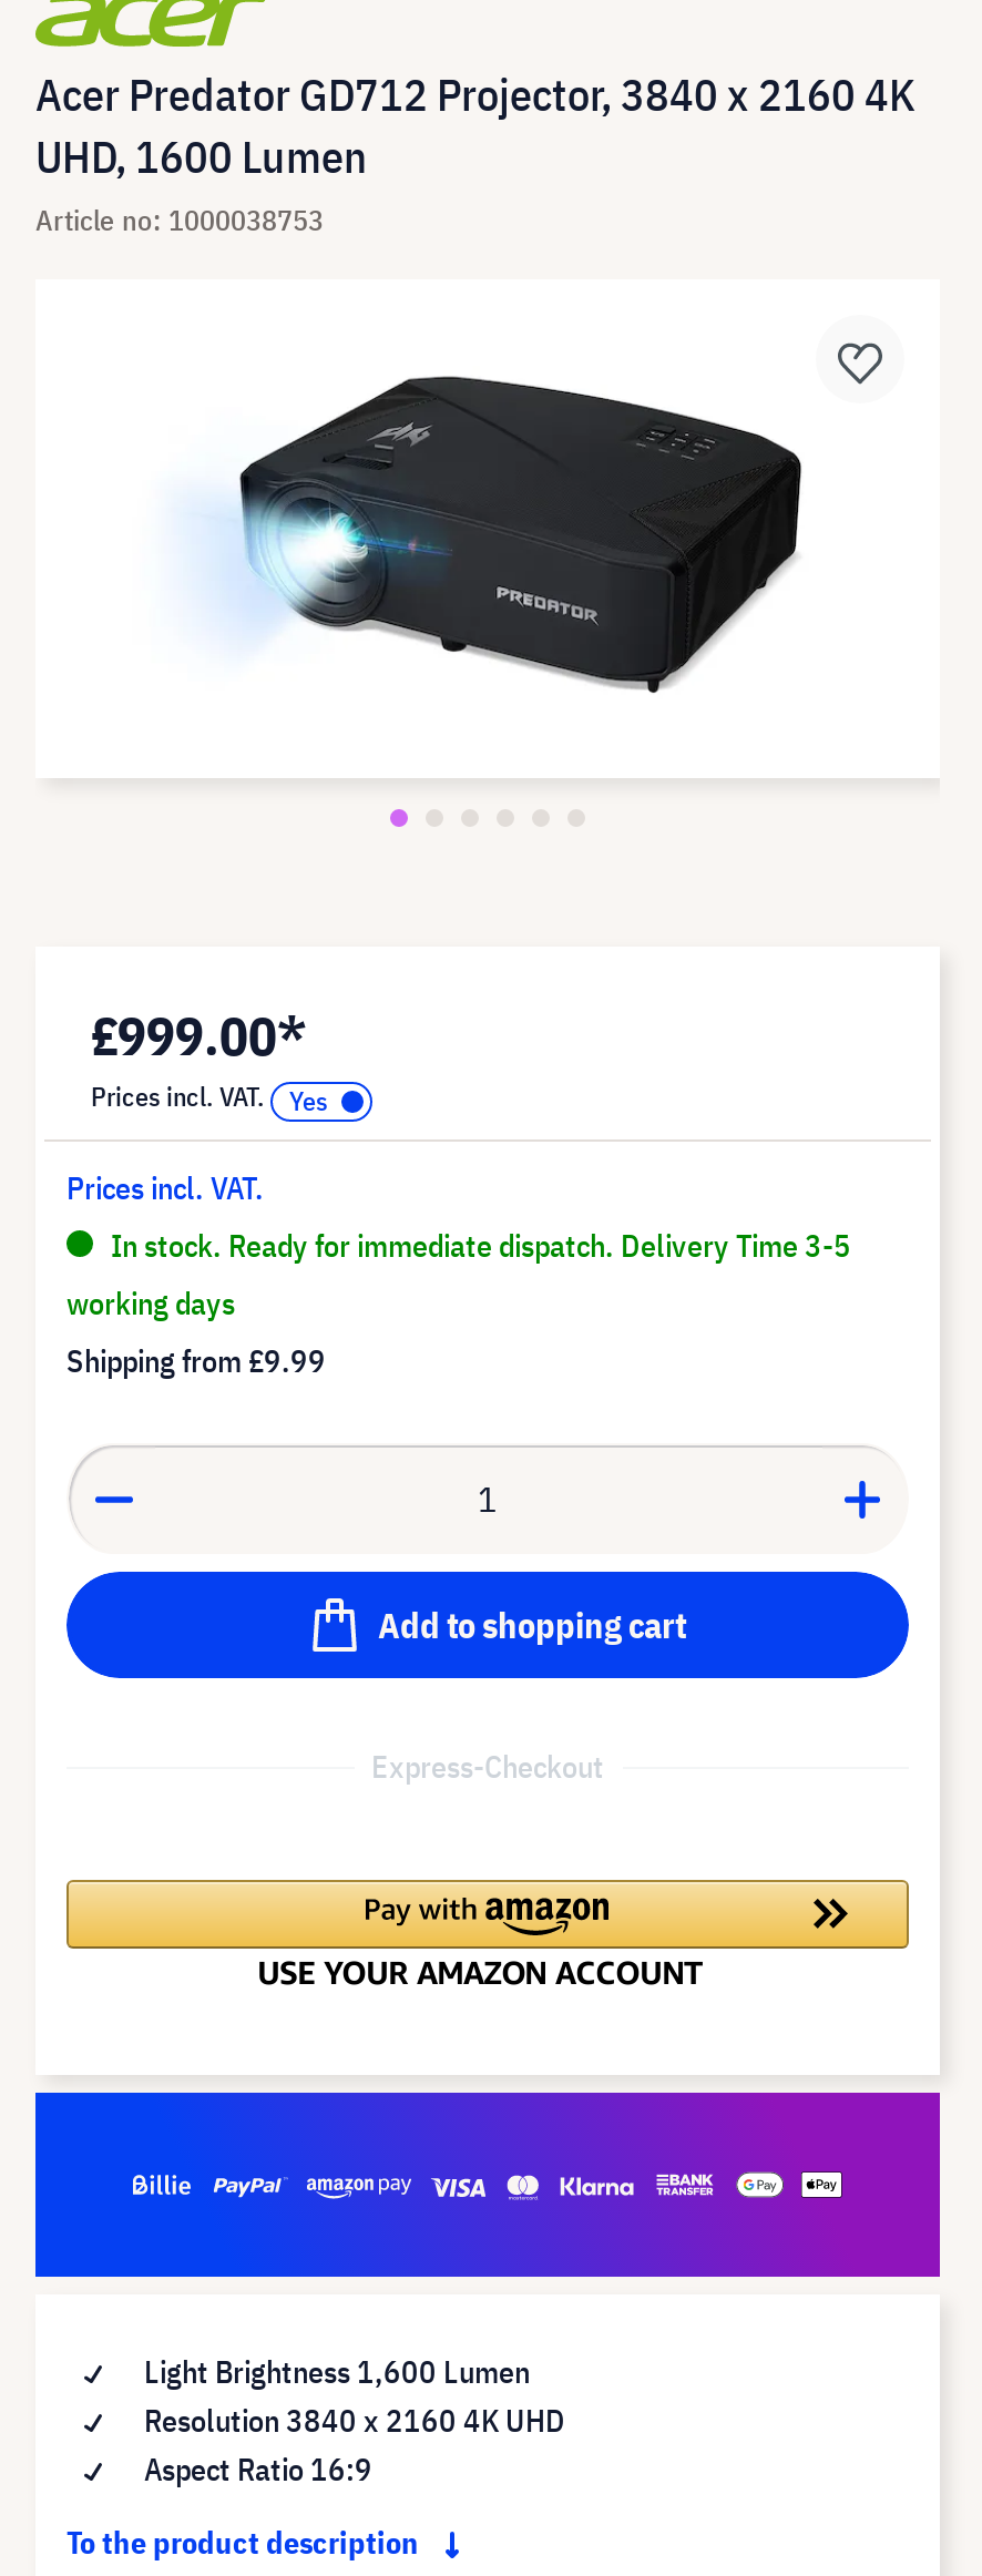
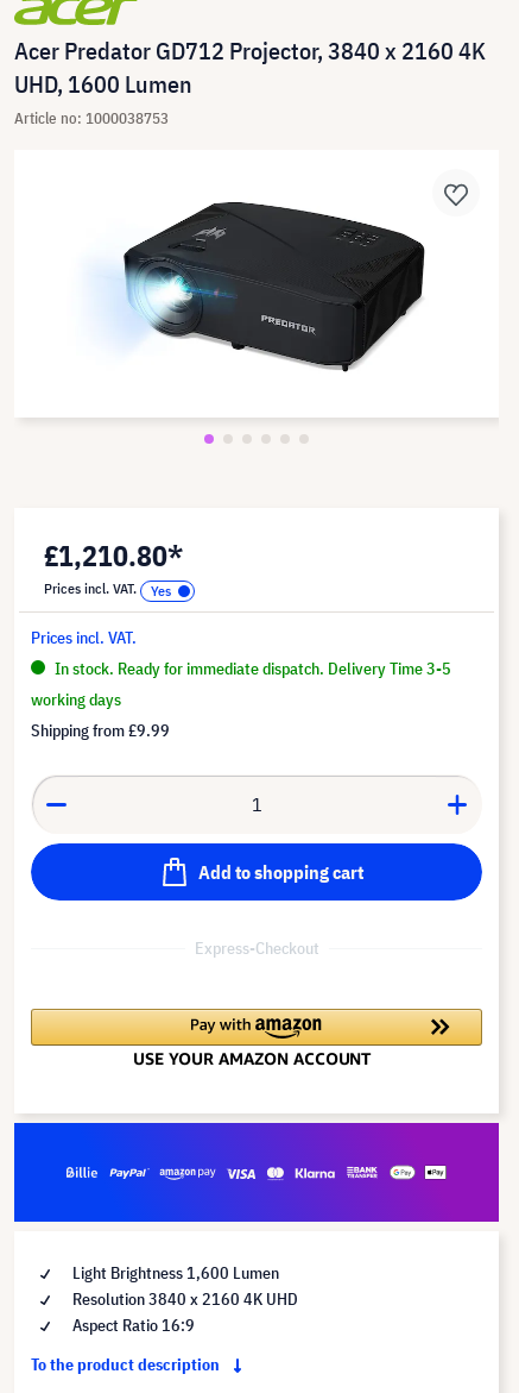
[91,1000,306,1071] £999.00* -> [44,537,183,575] £1,210.80*

